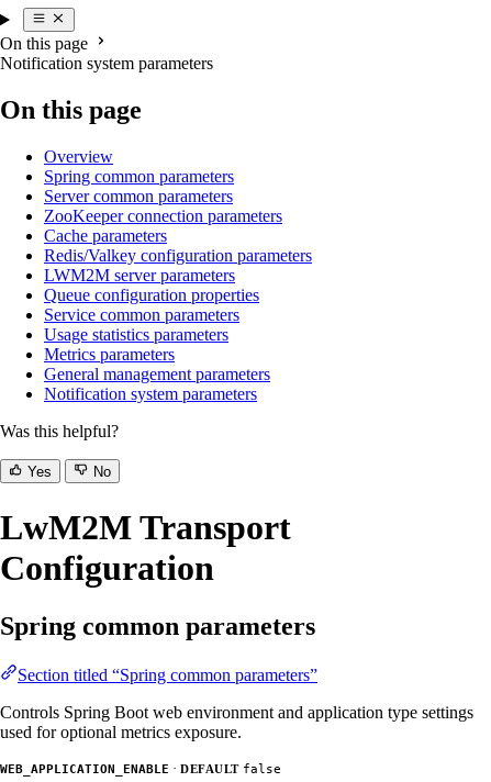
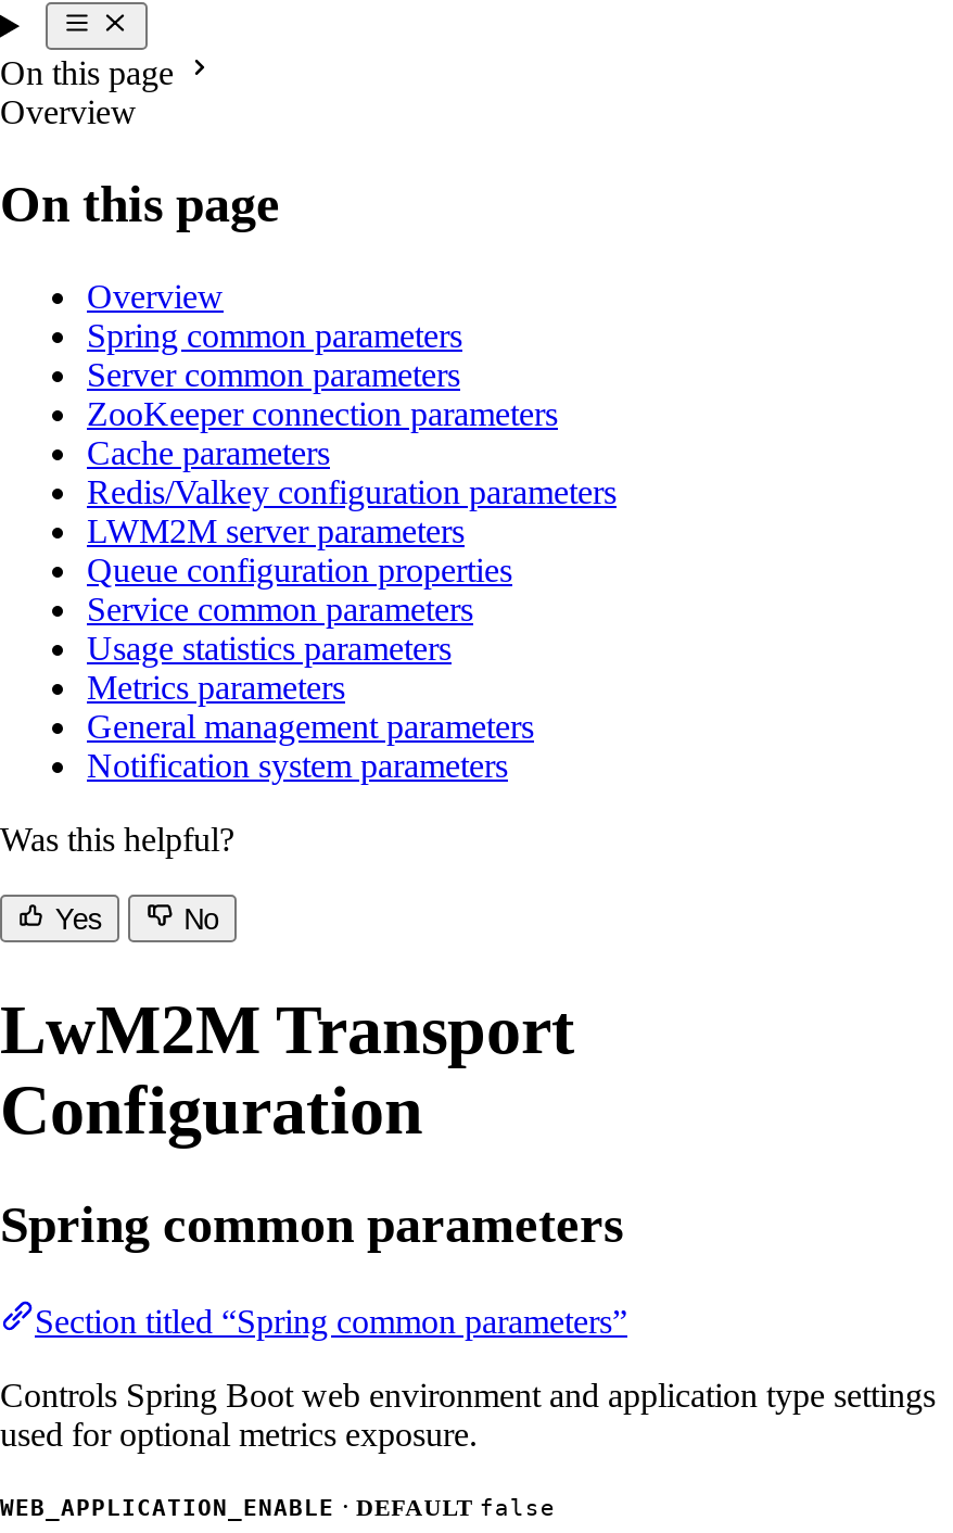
[0,54,213,73] Notification system parameters -> [0,94,137,131] Overview

